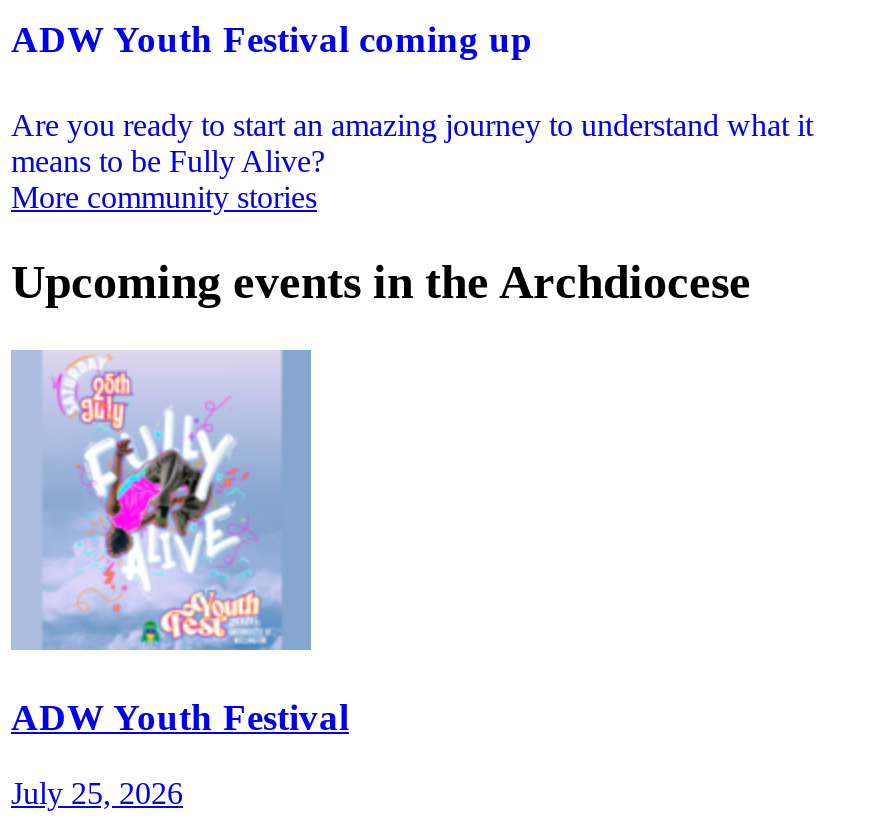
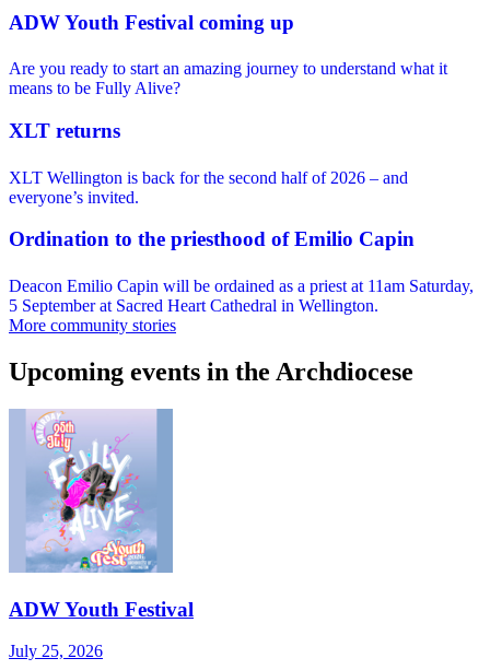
none -> [9,119,474,315] XLT returns | XLT Wellington is back for the second half of 2026 – and | everyone’s invited. | Ordination to the priesthood of Emilio Capin | Deacon Emilio Capin will be ordained as a priest at 11am Saturday, | 5 September at Sacred Heart Cathedral in Wellington.

